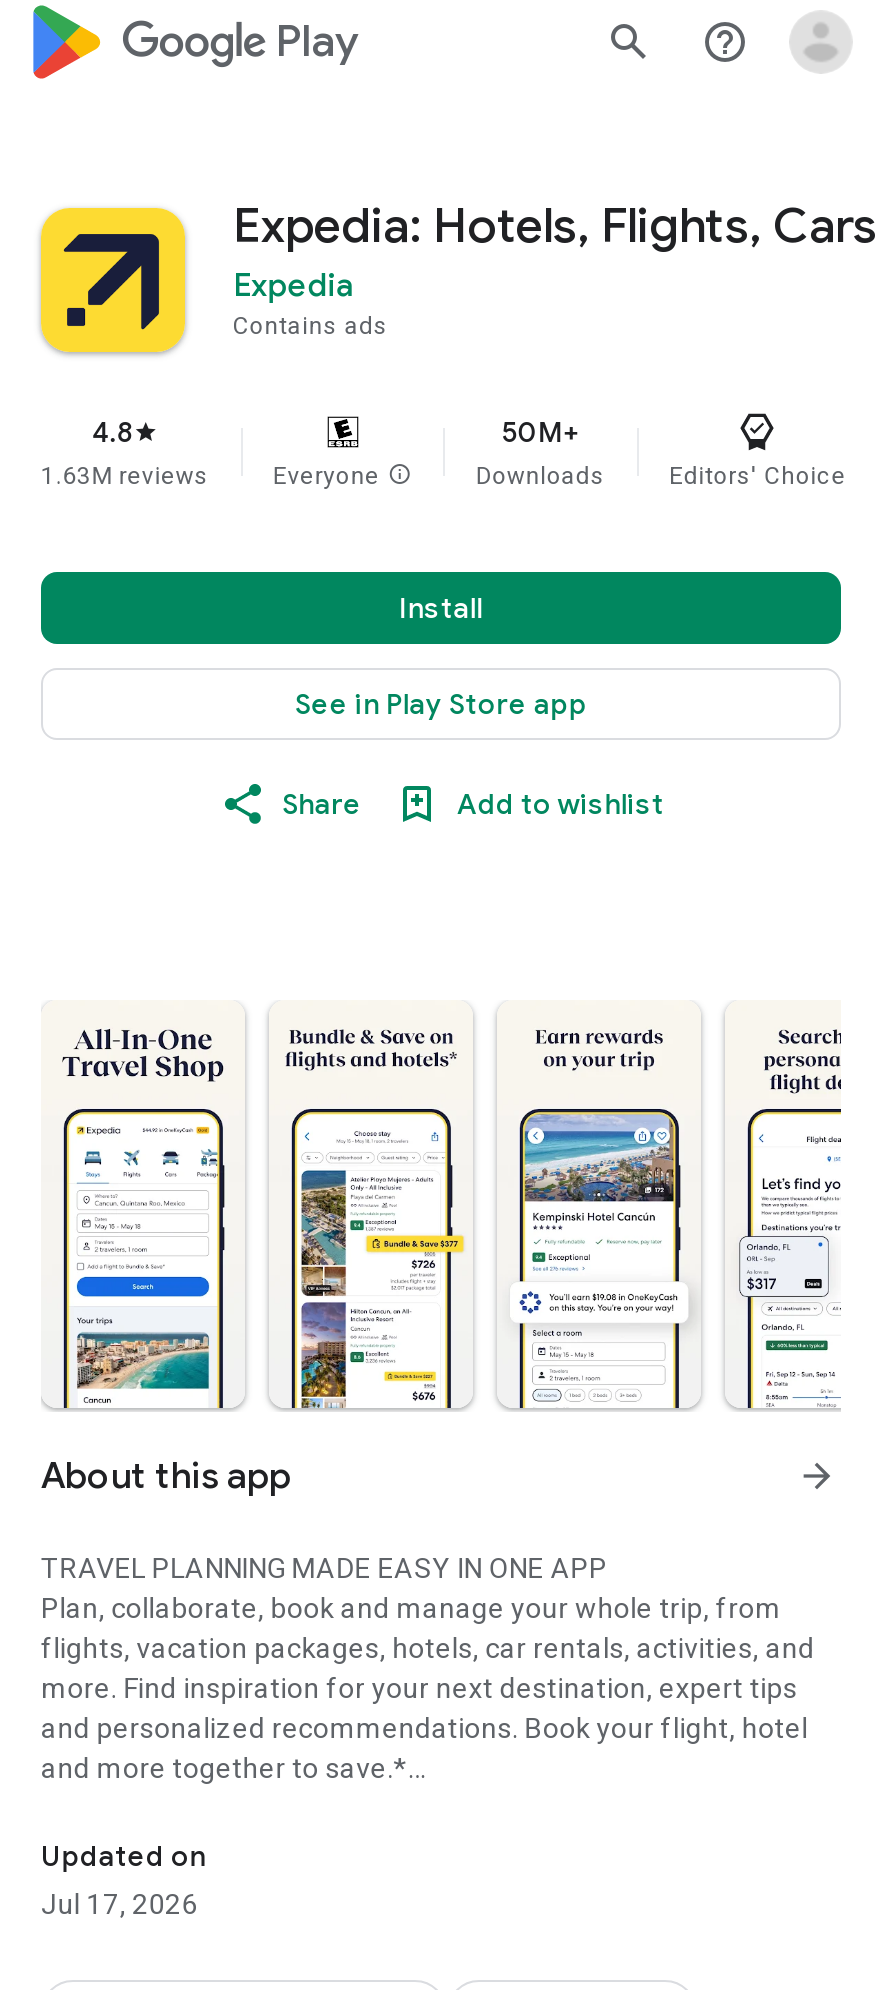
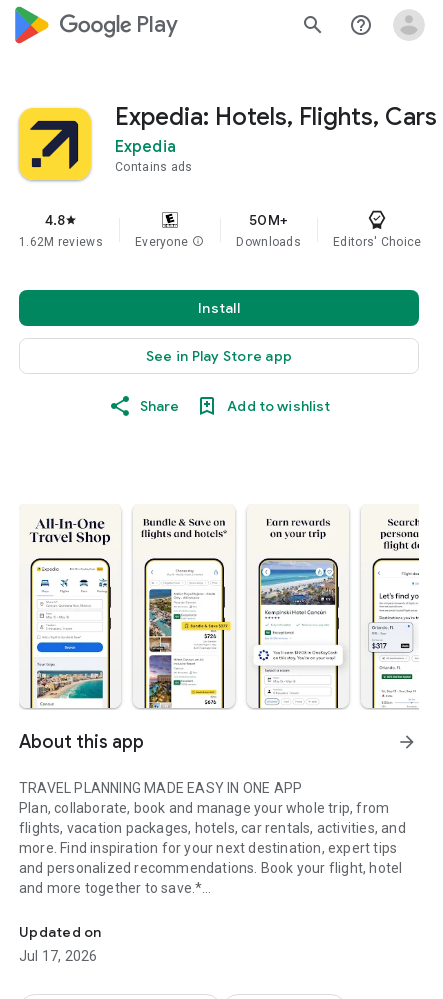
[41,462,209,490] 1.63M reviews -> [19,235,103,249] 1.62M reviews

